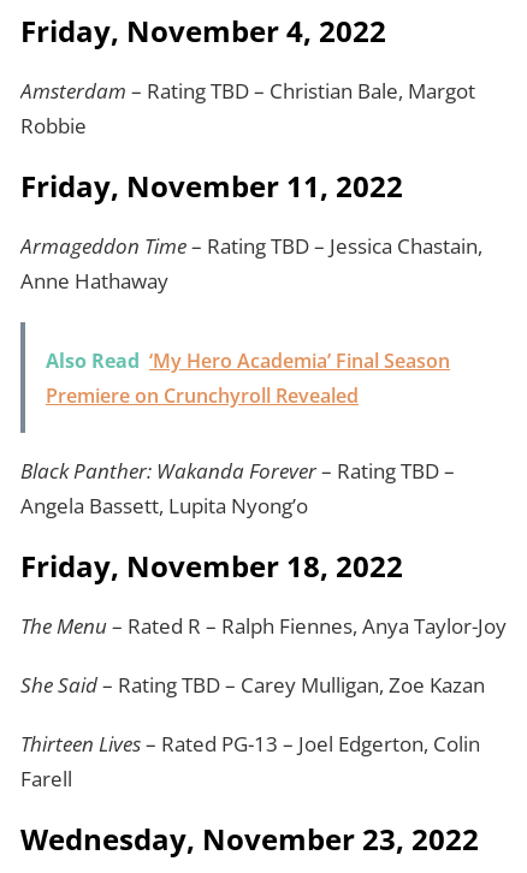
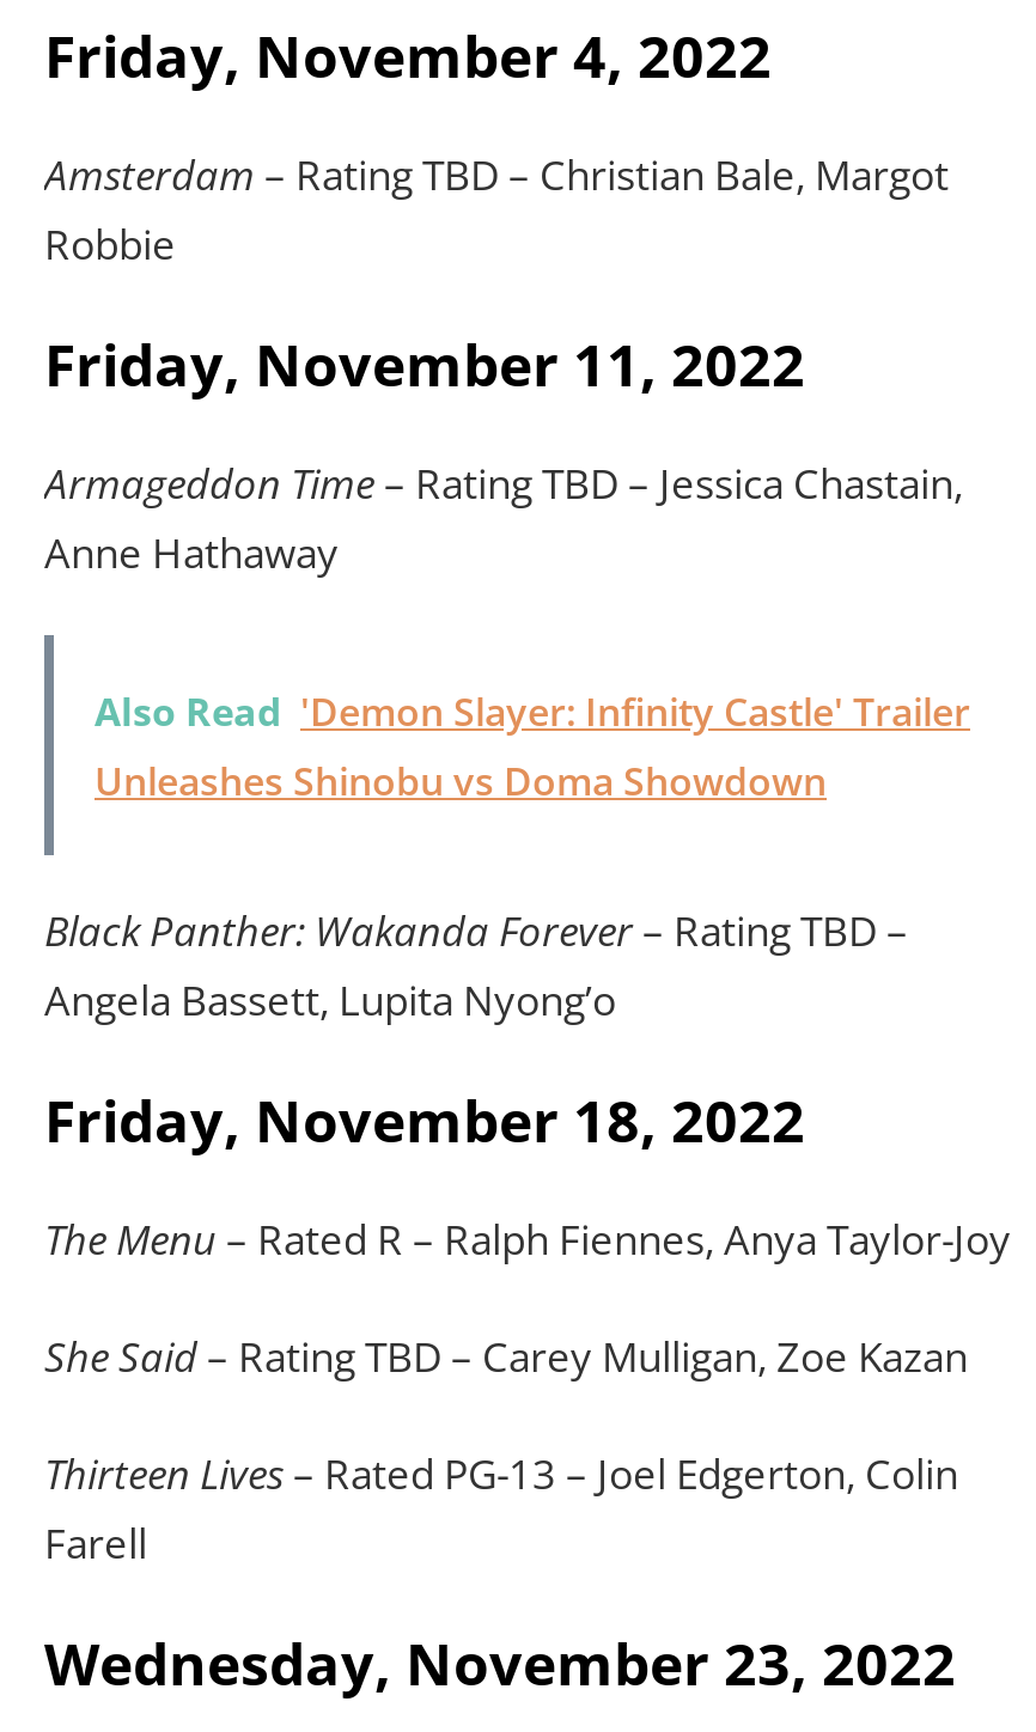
[46,348,450,409] Also Read ‘My Hero Academia’ Final Season | Premiere on Crunchyroll Revealed -> [95,686,970,808] Also Read 'Demon Slayer: Infinity Castle' Trailer | Unleashes Shinobu vs Doma Showdown

